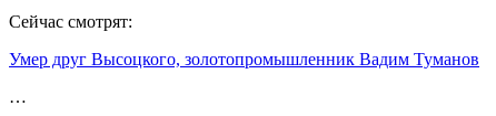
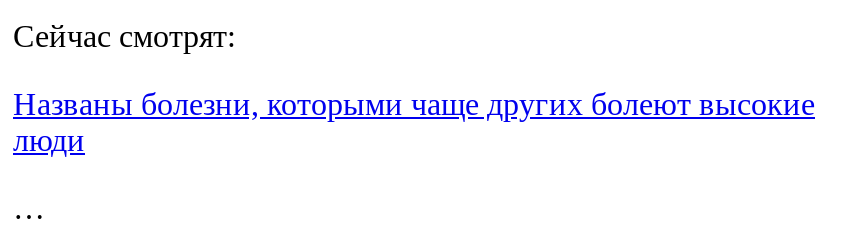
[9,49,479,68] Умер друг Высоцкого, золотопромышленник Вадим Туманов -> [13,87,815,157] Названы болезни, которыми чаще других болеют высокие | люди

